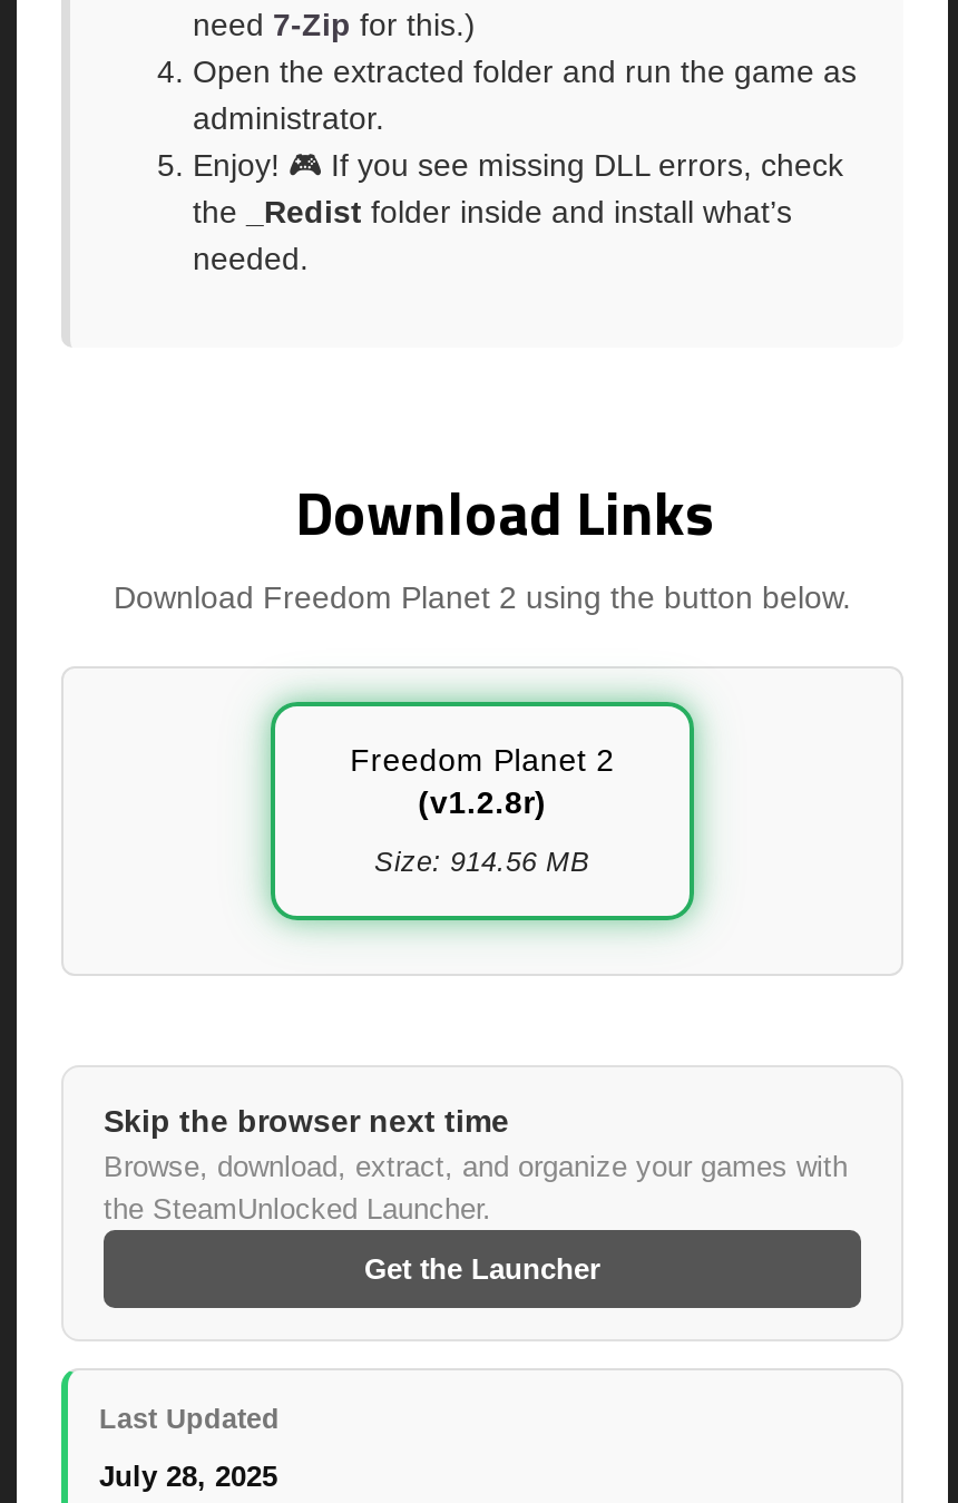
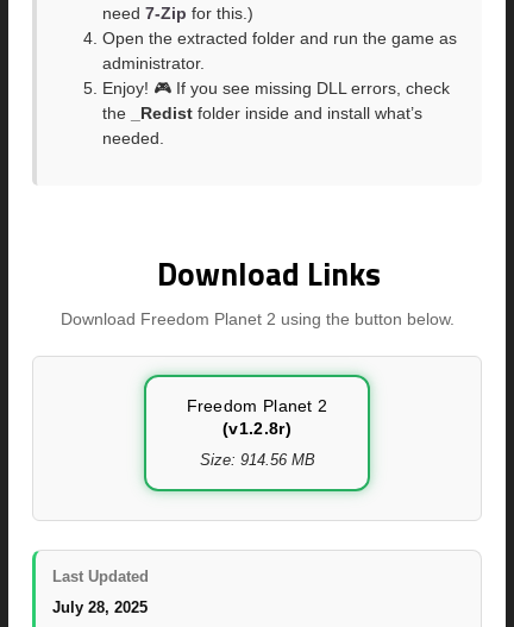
[104,1102,848,1285] Skip the browser next time | Browse, download, extract, and organize your games with | the SteamUnlocked Launcher. | Get the Launcher -> none

